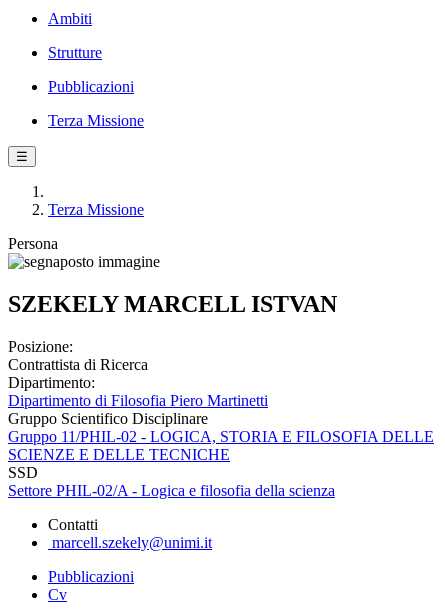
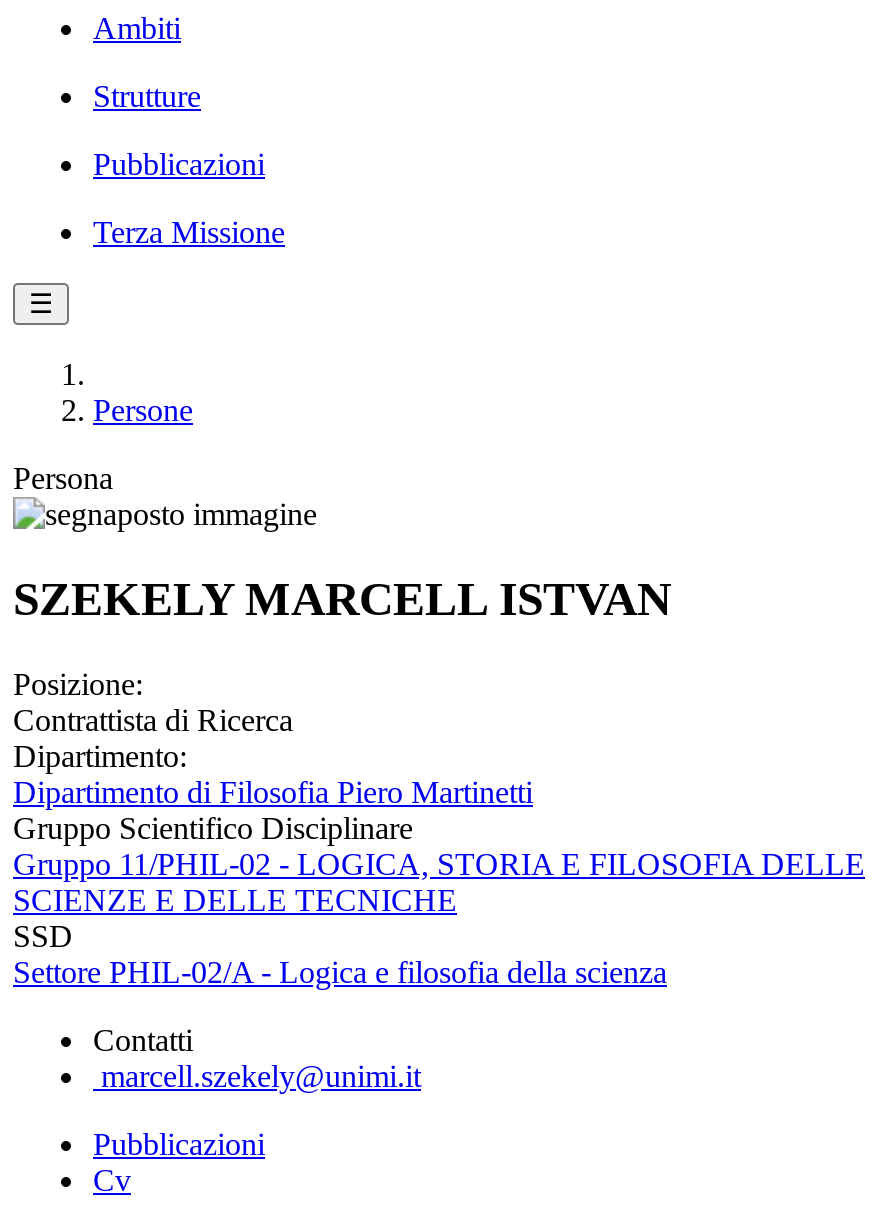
[48,201,144,218] Terza Missione -> [93,393,193,427] Persone

